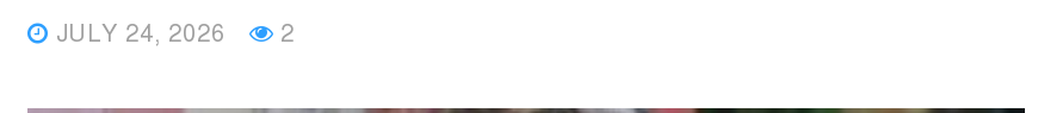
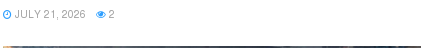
[49,17,295,48] JULY 24, 2026 2 -> [12,8,115,21] JULY 21, 2026 2

